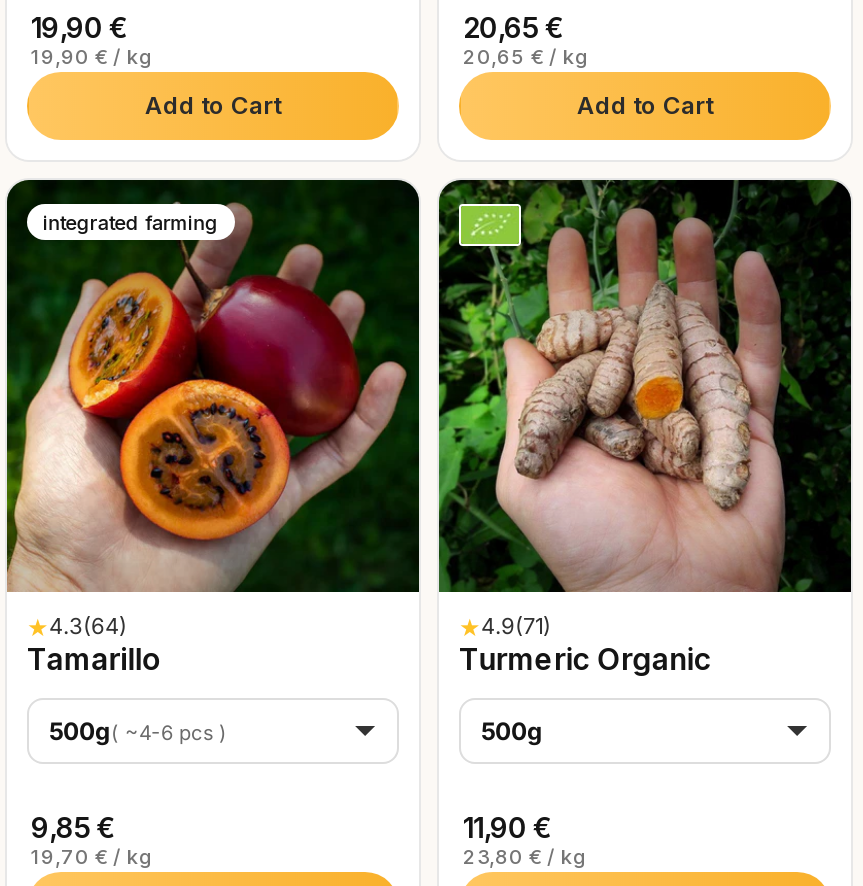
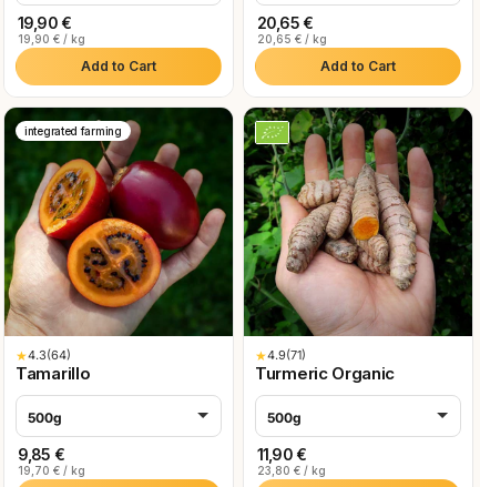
[49,716,227,746] 500g ( ~4-6 pcs ) -> [28,409,62,426] 500g

